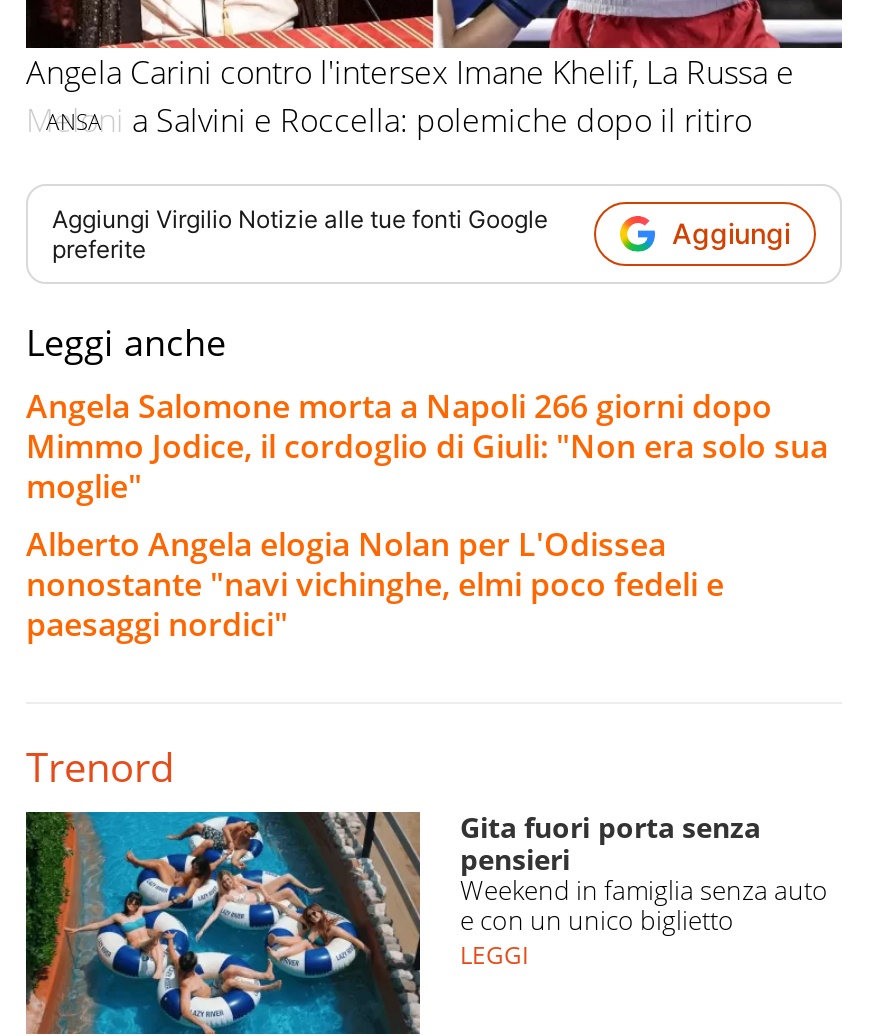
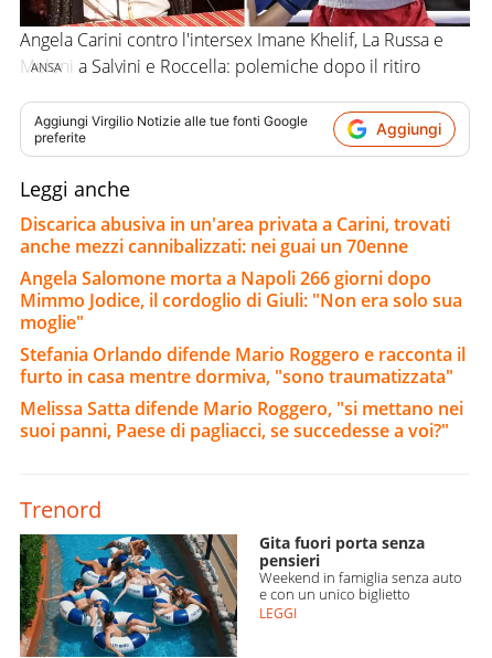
none -> [20,212,450,258] Discarica abusiva in un'area privata a Carini, trovati | anche mezzi cannibalizzati: nei guai un 70enne
[26,522,724,646] Alberto Angela elogia Nolan per L'Odissea | nonostante "navi vichinghe, elmi poco fedeli e | paesaggi nordici" -> [20,342,466,443] Stefania Orlando difende Mario Roggero e racconta il | furto in casa mentre dormiva, "sono traumatizzata" | Melissa Satta difende Mario Roggero, "si mettano nei | suoi panni, Paese di pagliacci, se succedesse a voi?"

